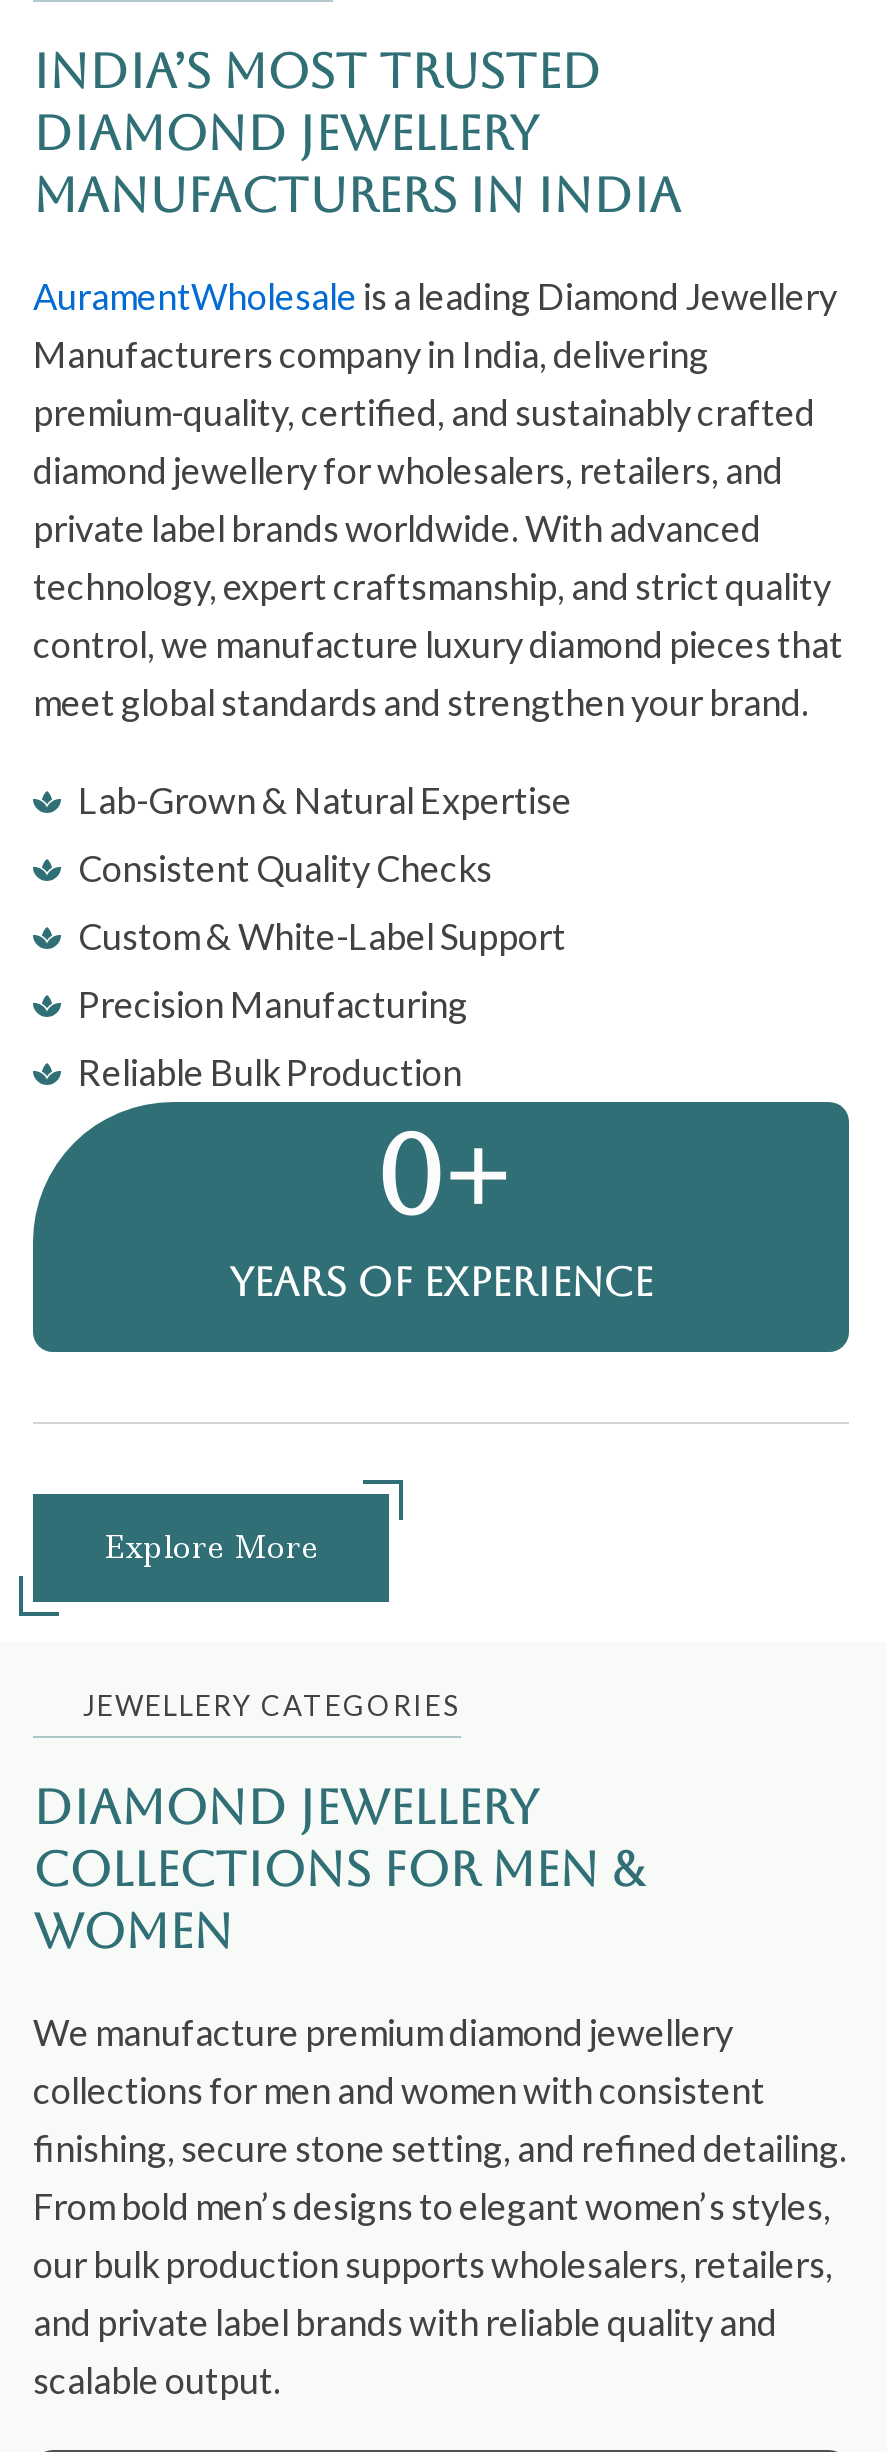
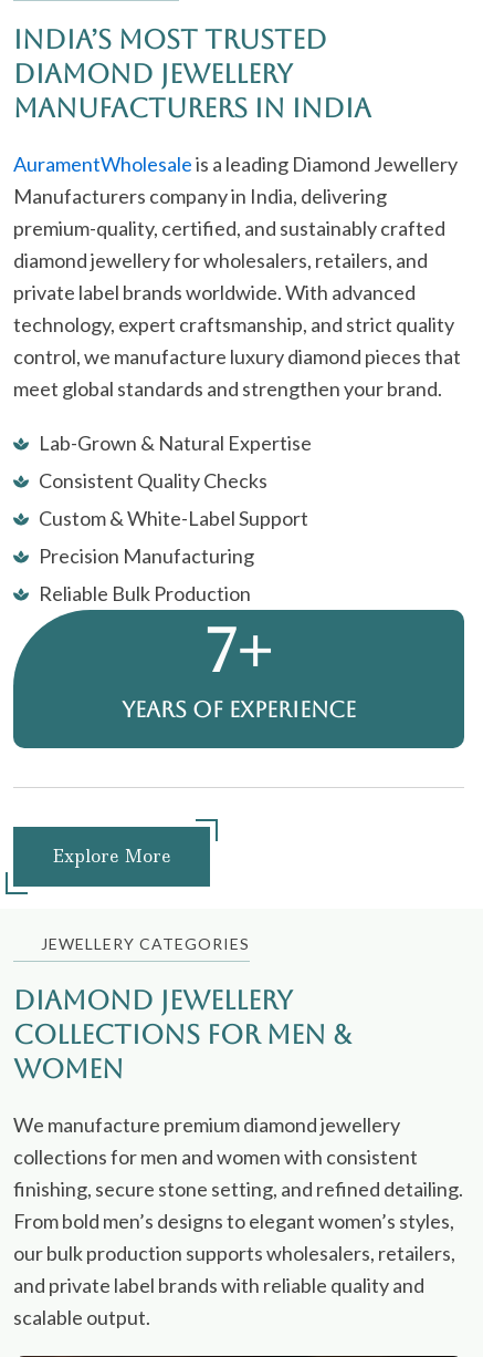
[374,1112,508,1240] 0+ -> [206,616,272,686] 7+

